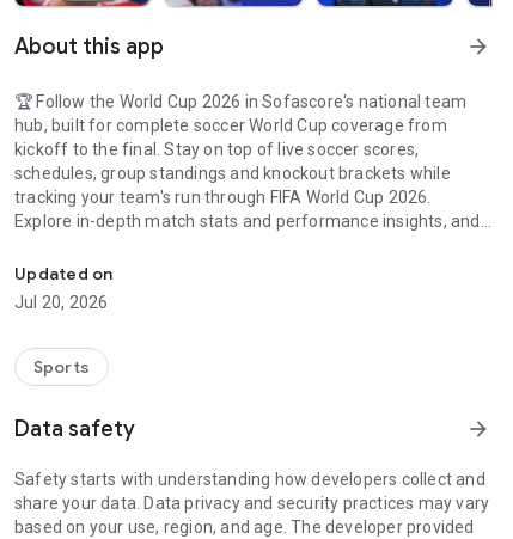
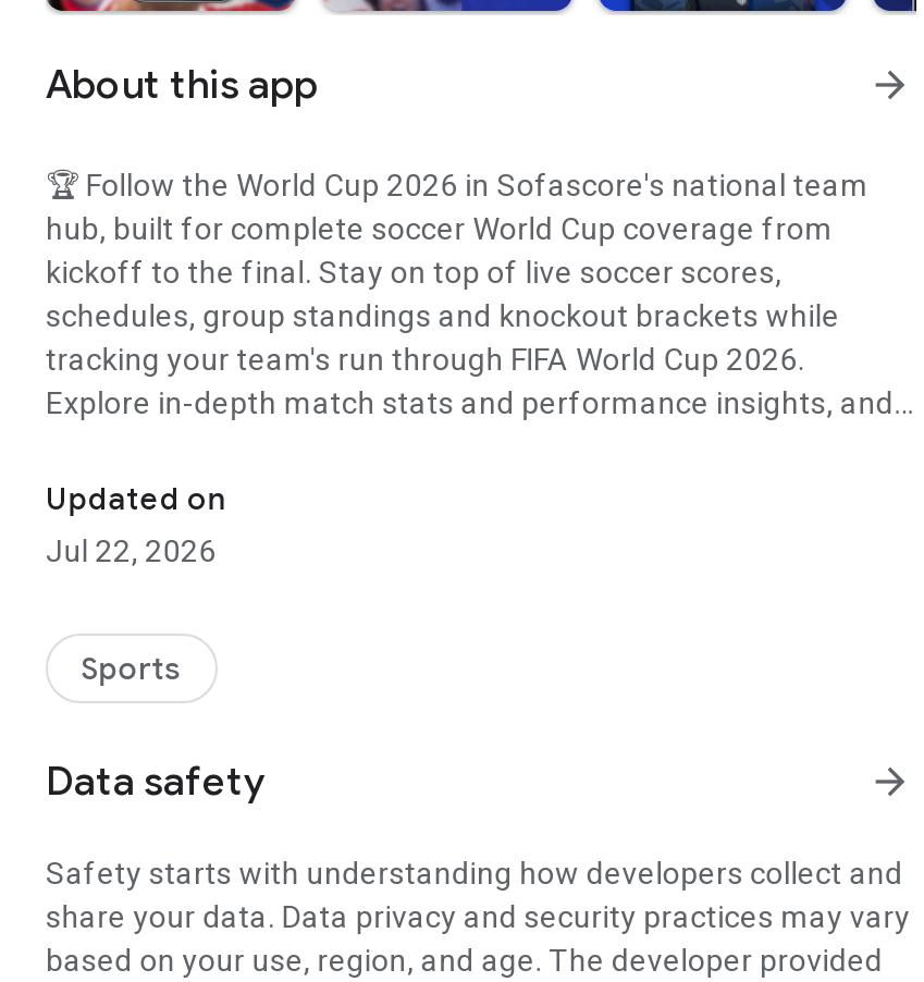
[14,293,108,312] Jul 20, 2026 -> [46,533,216,568] Jul 22, 2026

